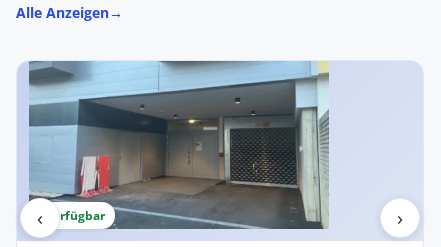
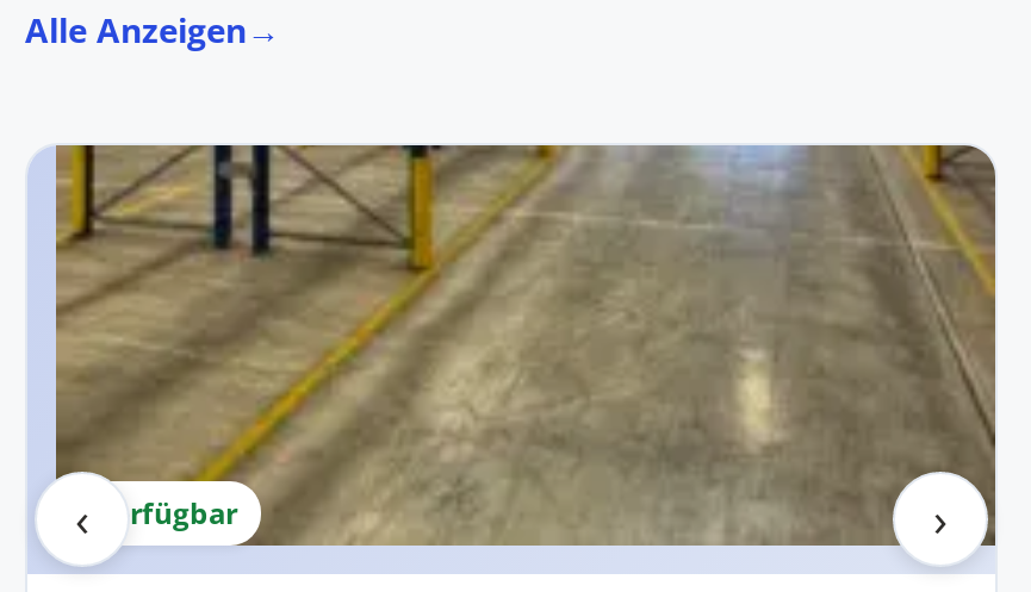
[28,60,423,230] [image] -> [54,143,998,548] [image]

